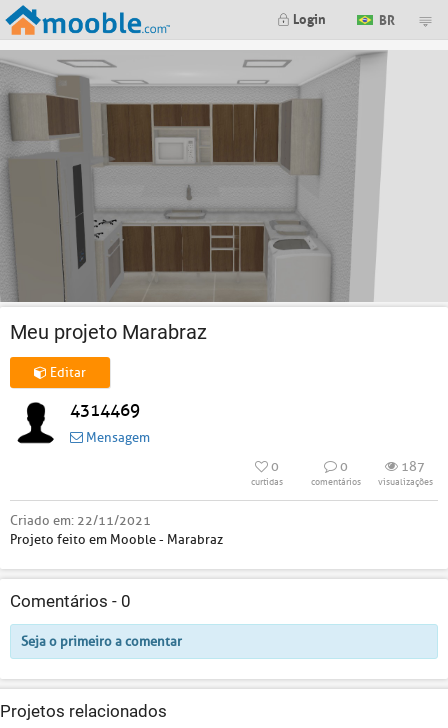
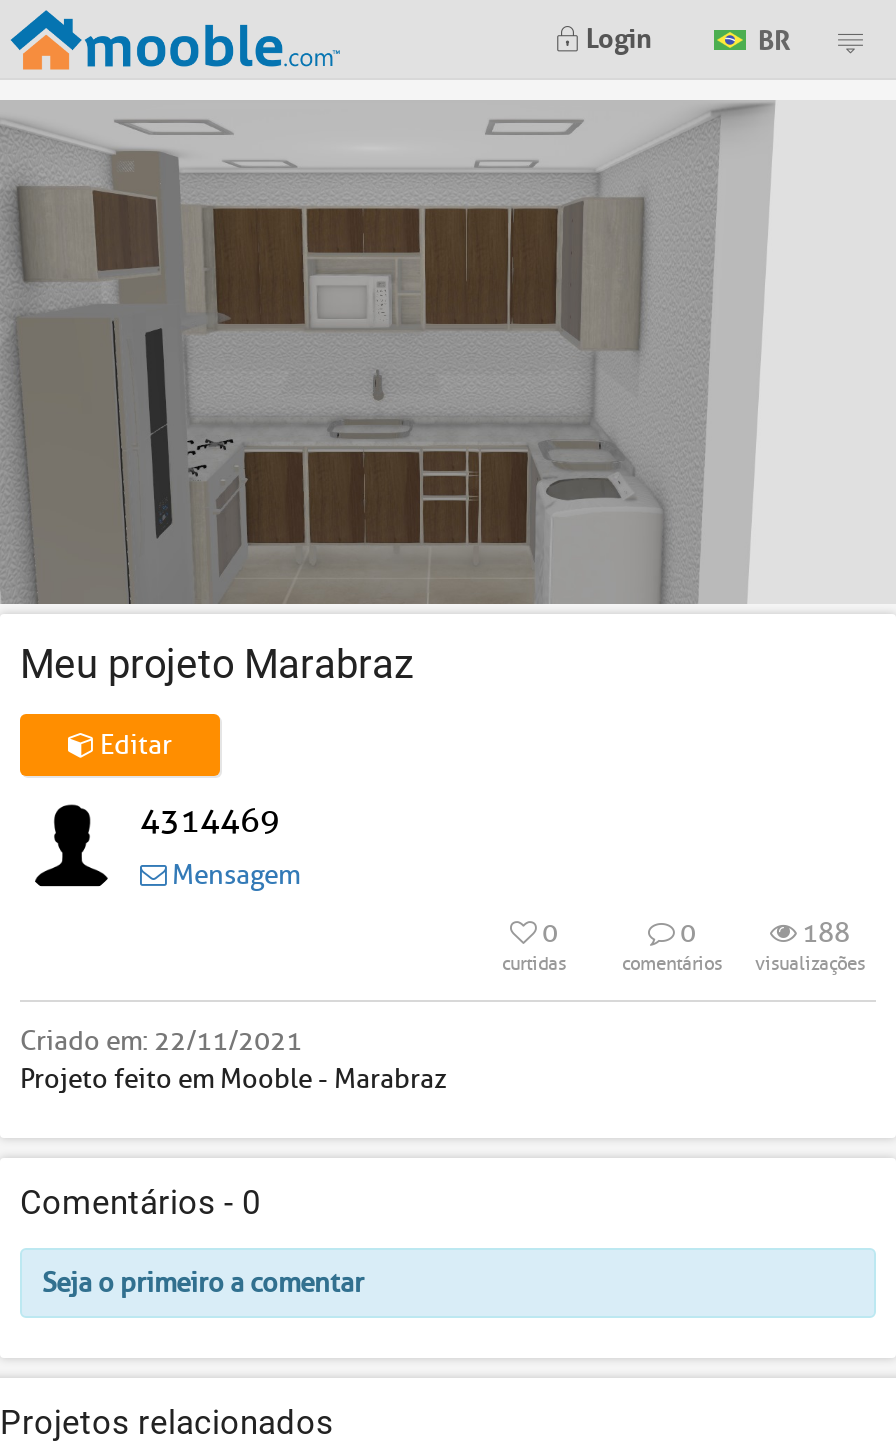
[398,458,425,475] 187 -> [796,916,850,950] 188

